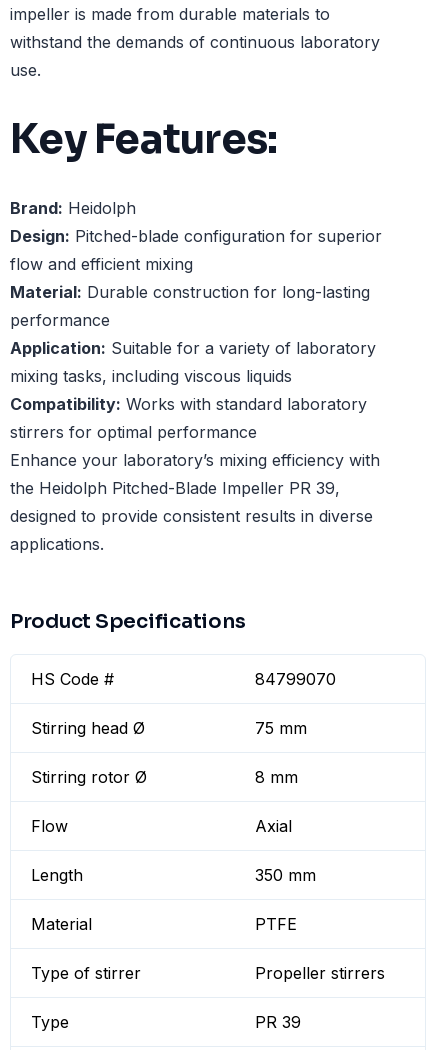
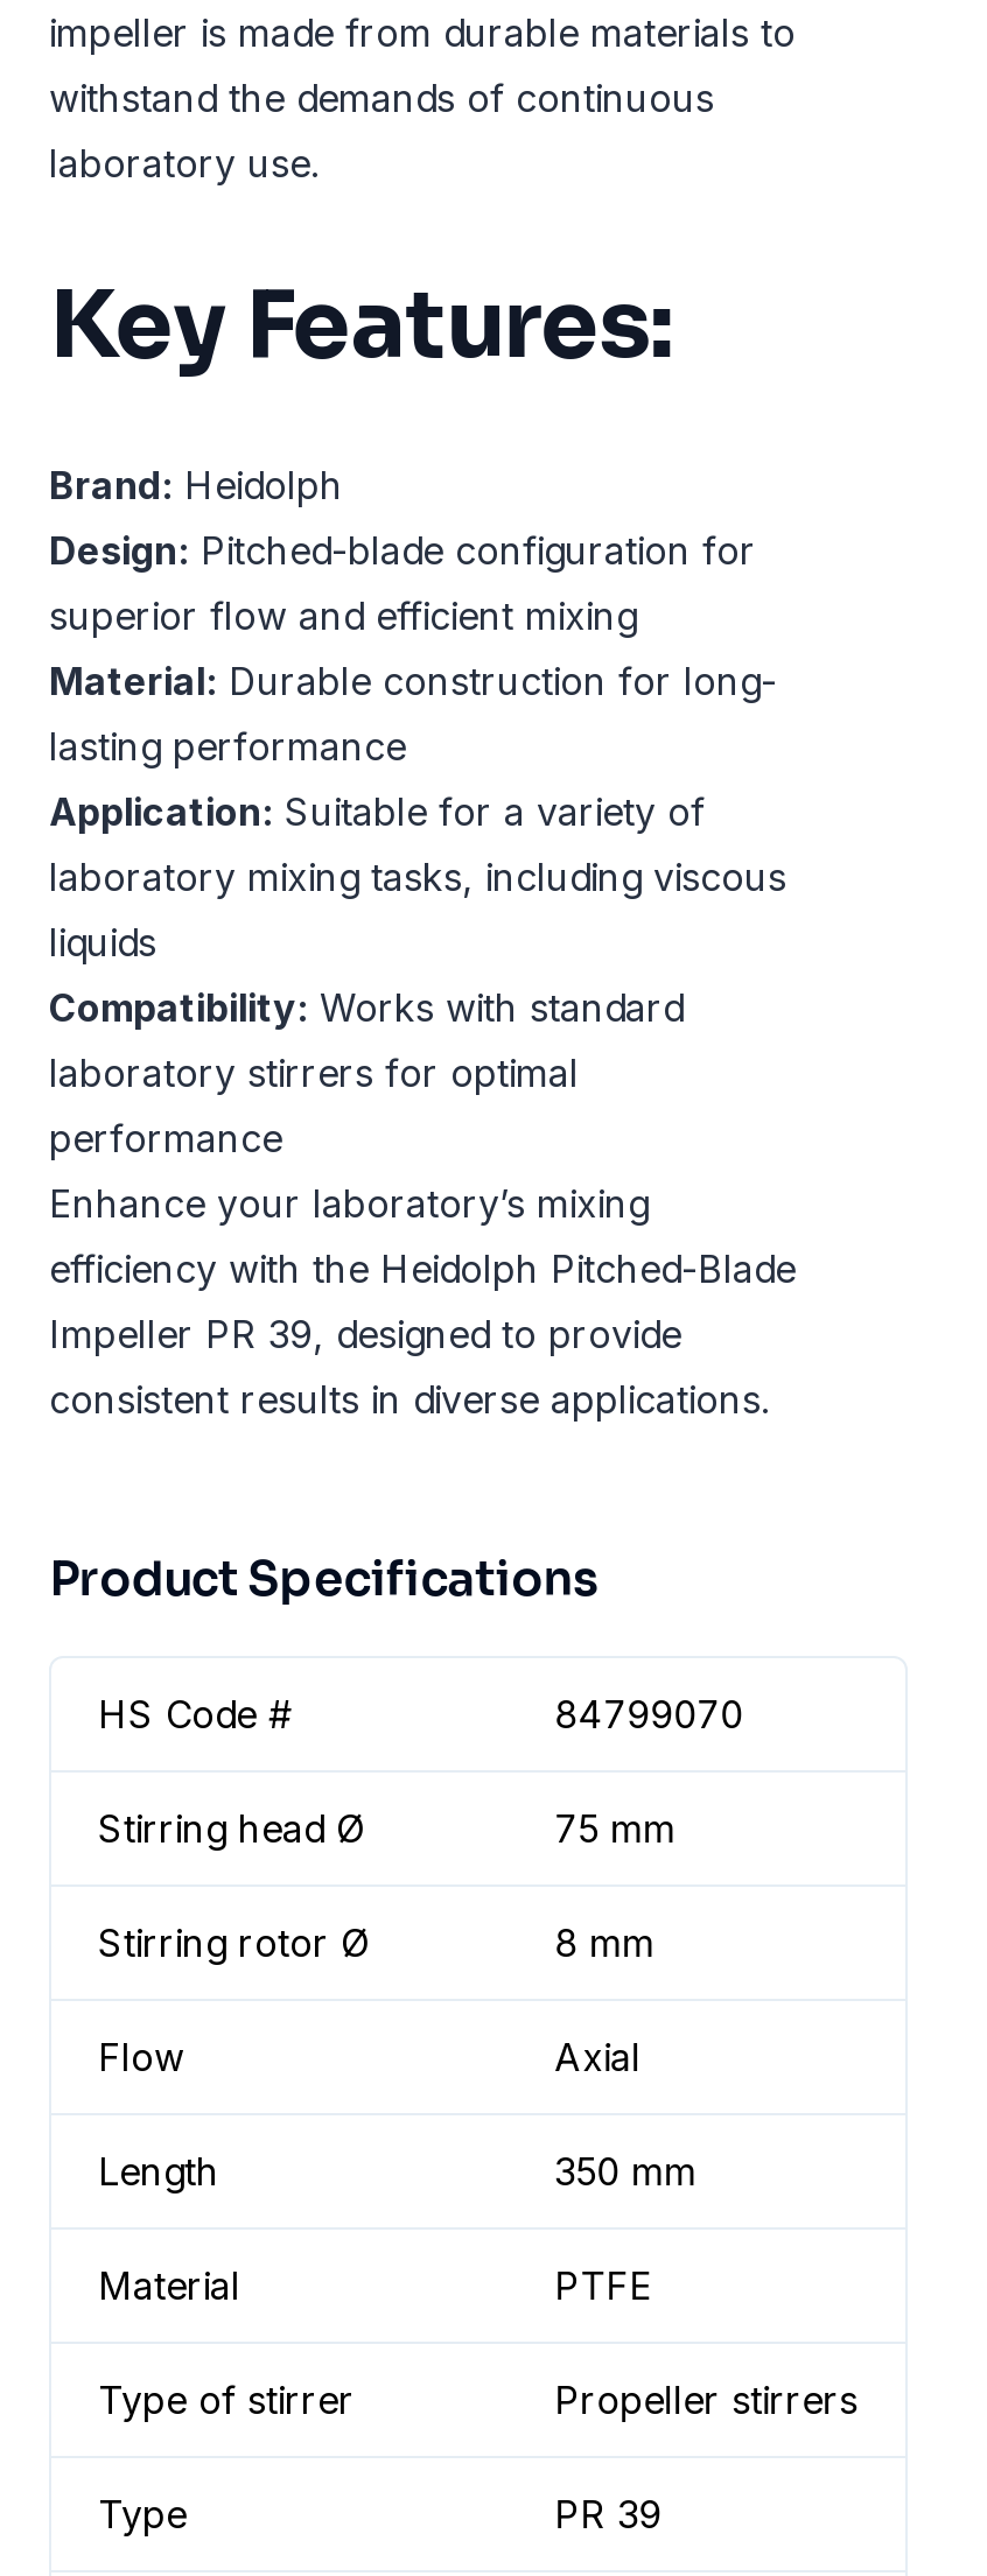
[10,226,382,302] Design: Pitched-blade configuration for superior | flow and efficient mixing | Material: Durable construction for long-lasting -> [49,527,786,1096] Design: Pitched-blade configuration for | superior flow and efficient mixing | Material: Durable construction for long- | lasting performance | Application: Suitable for a variety of | laboratory mixing tasks, including viscous | liquids | Compatibility: Works with standard | laboratory stirrers for optimal
moved [10,310,110,330] -> [49,1115,282,1162]: performance
[10,338,380,554] Application: Suitable for a variety of laboratory | mixing tasks, including viscous liquids | Compatibility: Works with standard laboratory | stirrers for optimal performance | Enhance your laboratory’s mixing efficiency with | the Heidolph Pitched-Blade Impeller PR 39, | designed to provide consistent results in diverse | applications. -> [49,1180,796,1423] Enhance your laboratory’s mixing | efficiency with the Heidolph Pitched-Blade | Impeller PR 39, designed to provide | consistent results in diverse applications.

